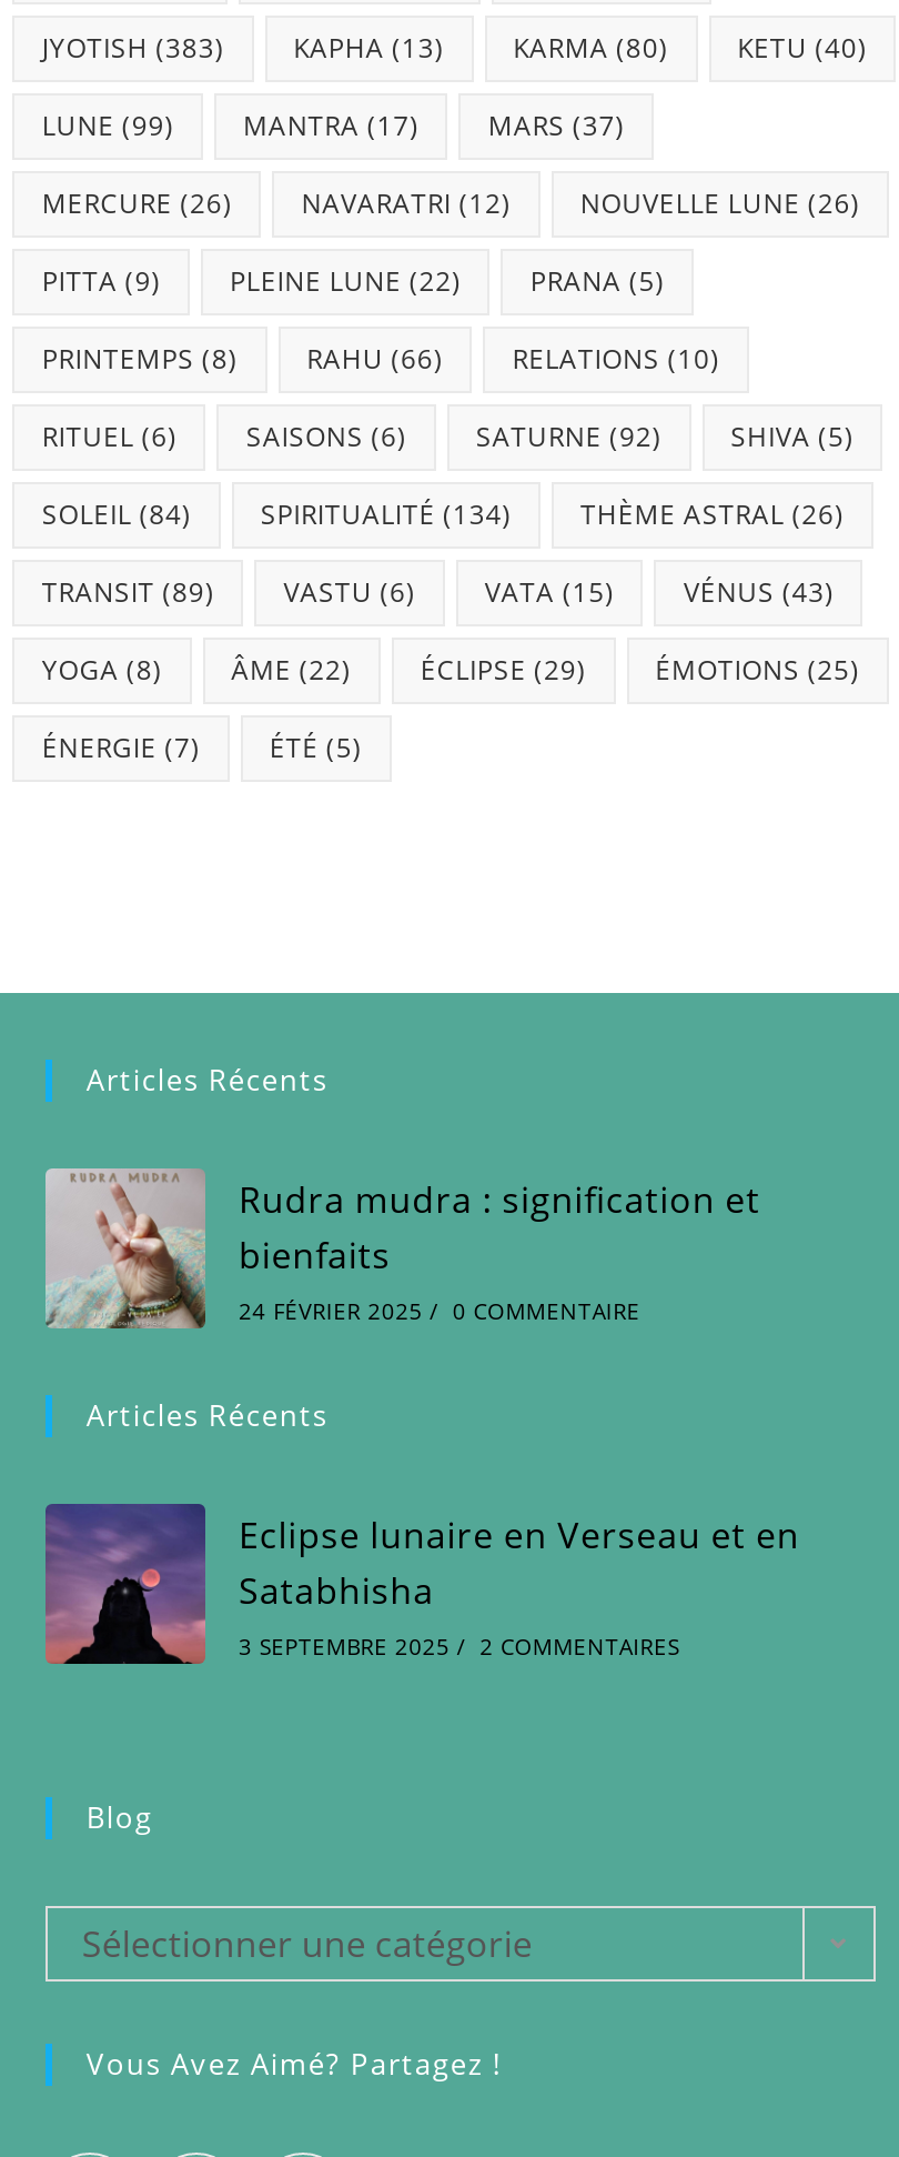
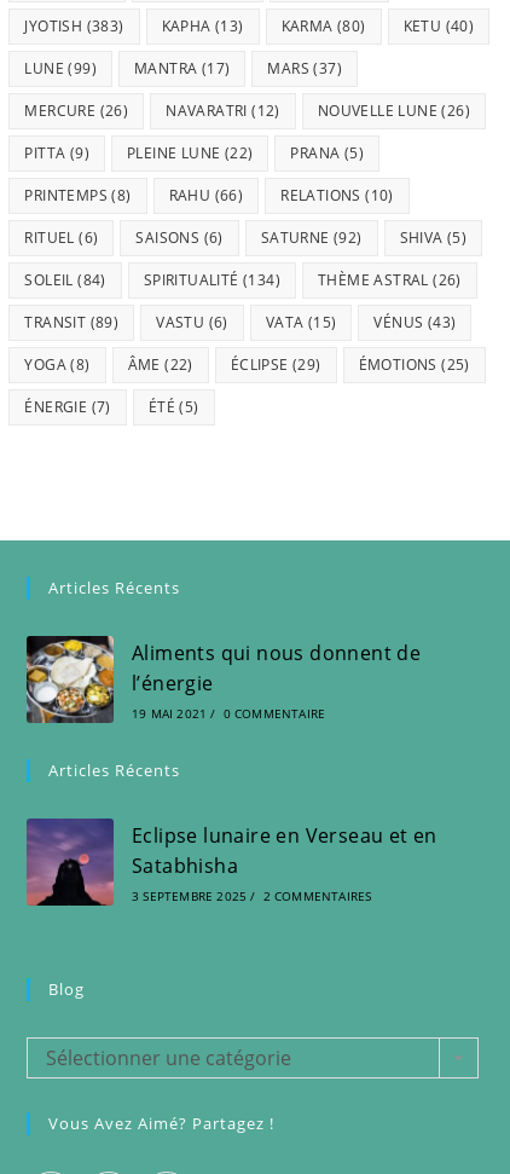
[43,1166,760,1331] [image] | Rudra mudra : signification et | bienfaits | 24 FÉVRIER 2025 / 0 COMMENTAIRE -> [25,635,421,724] [image] | Aliments qui nous donnent de | l’énergie | 19 MAI 2021 / 0 COMMENTAIRE

